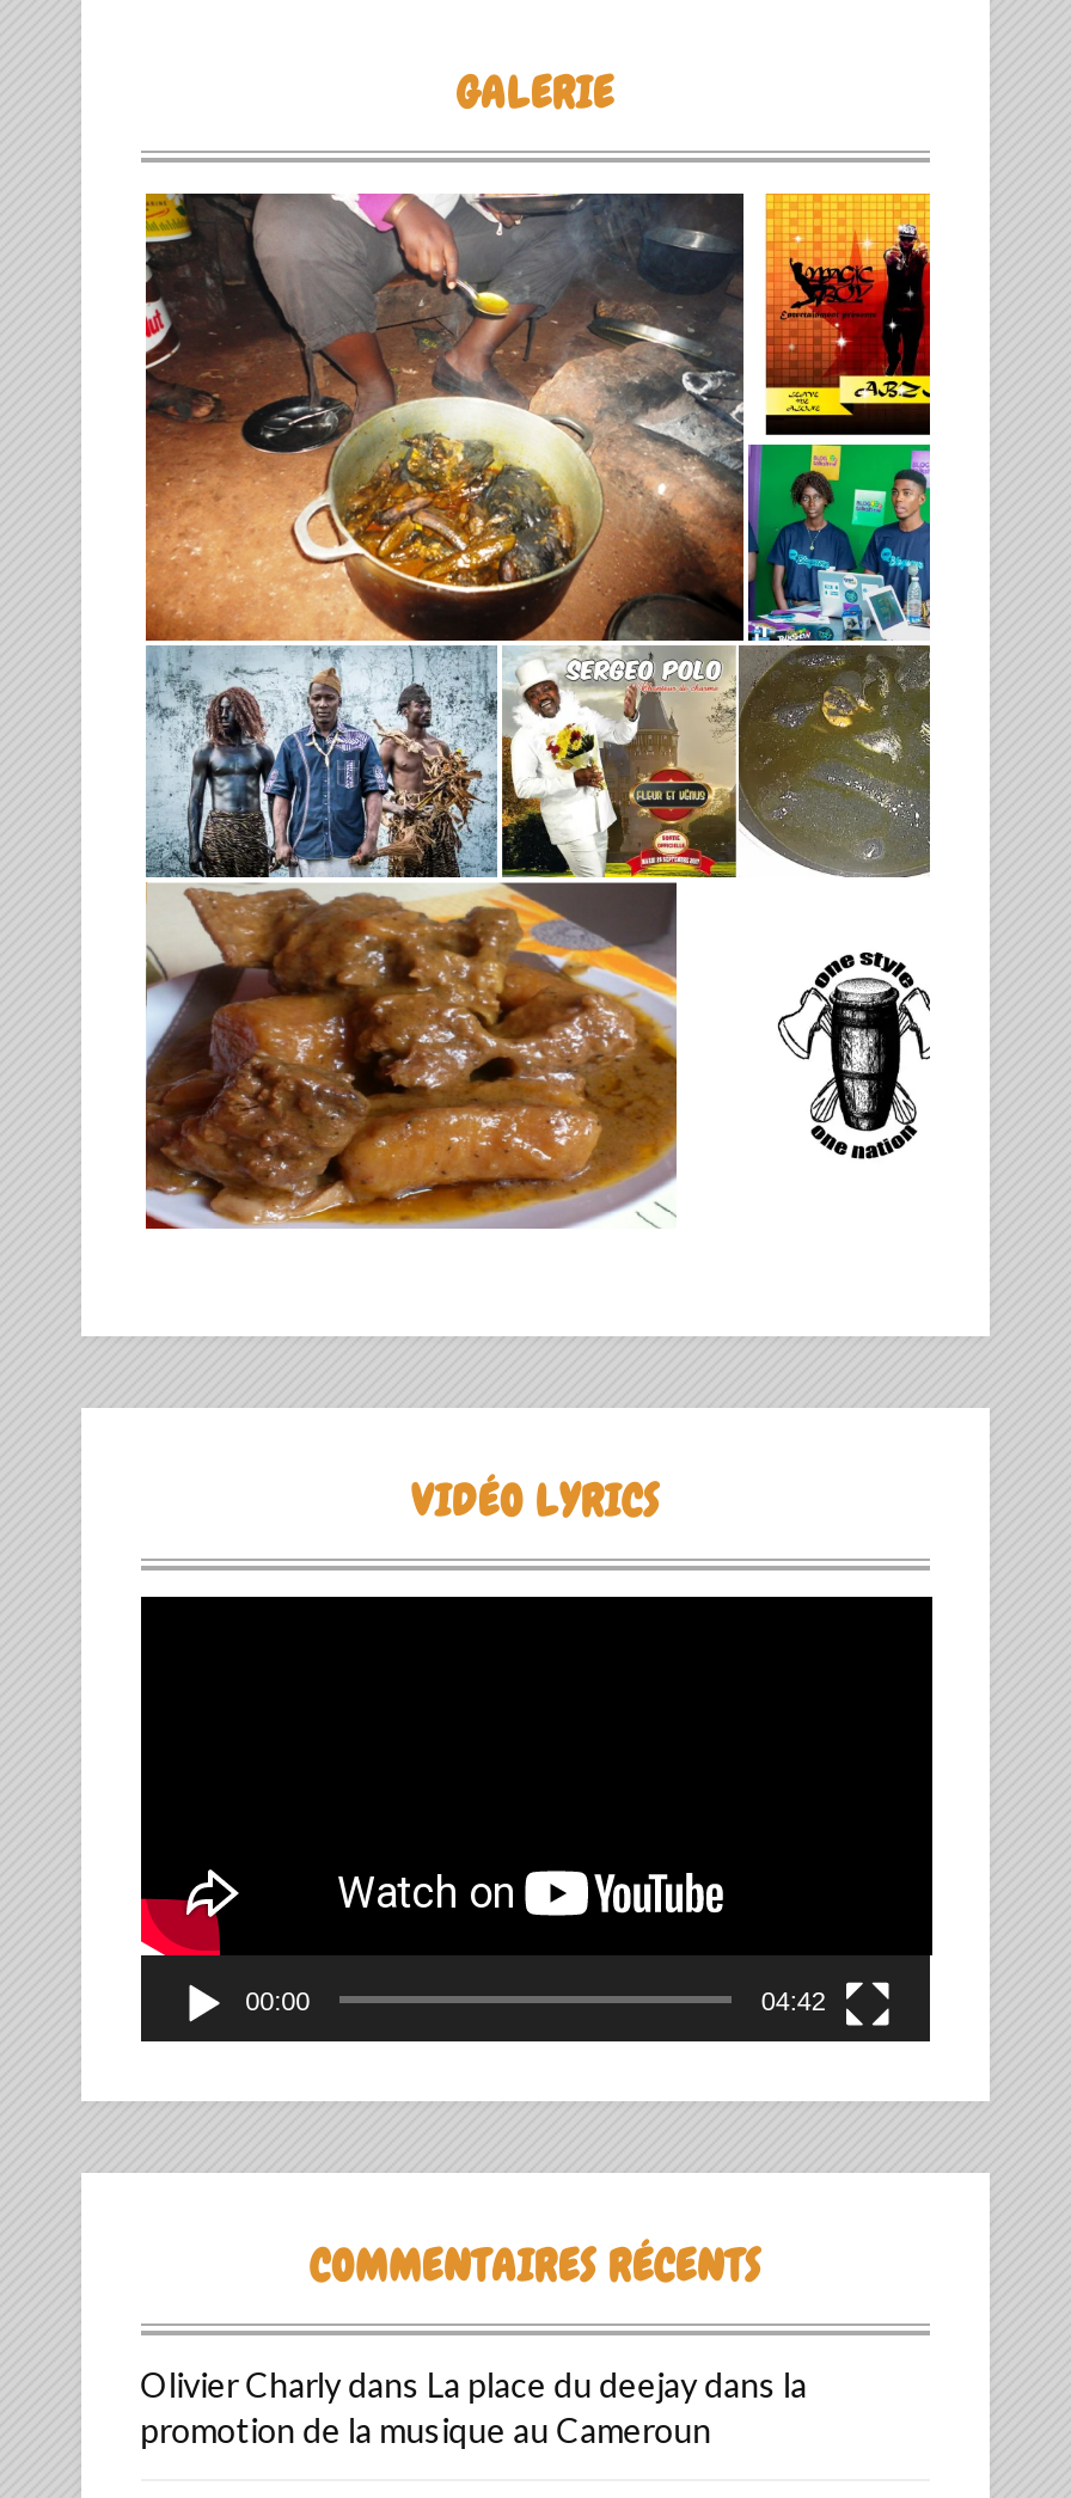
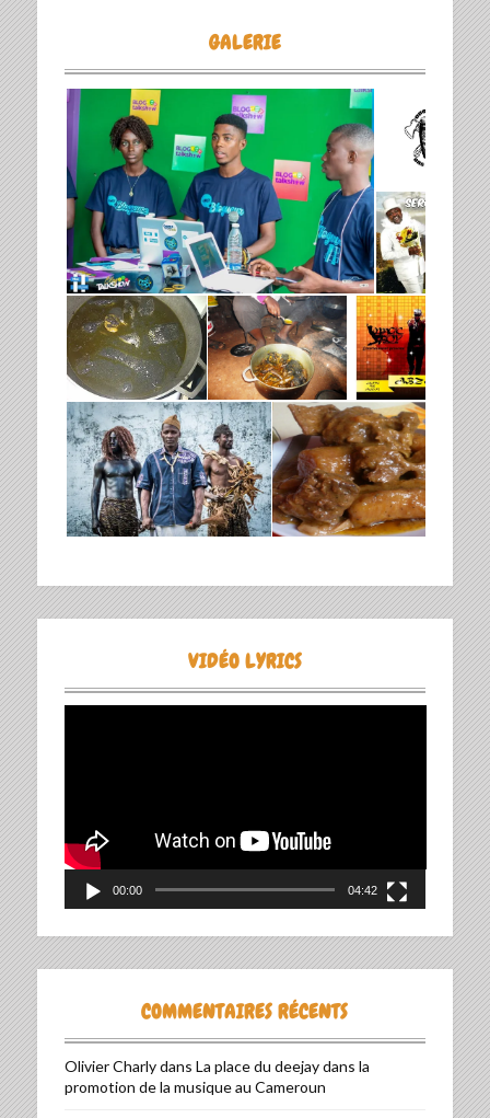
[143,191,932,1231] [image] -> [66,88,427,538] [image]

